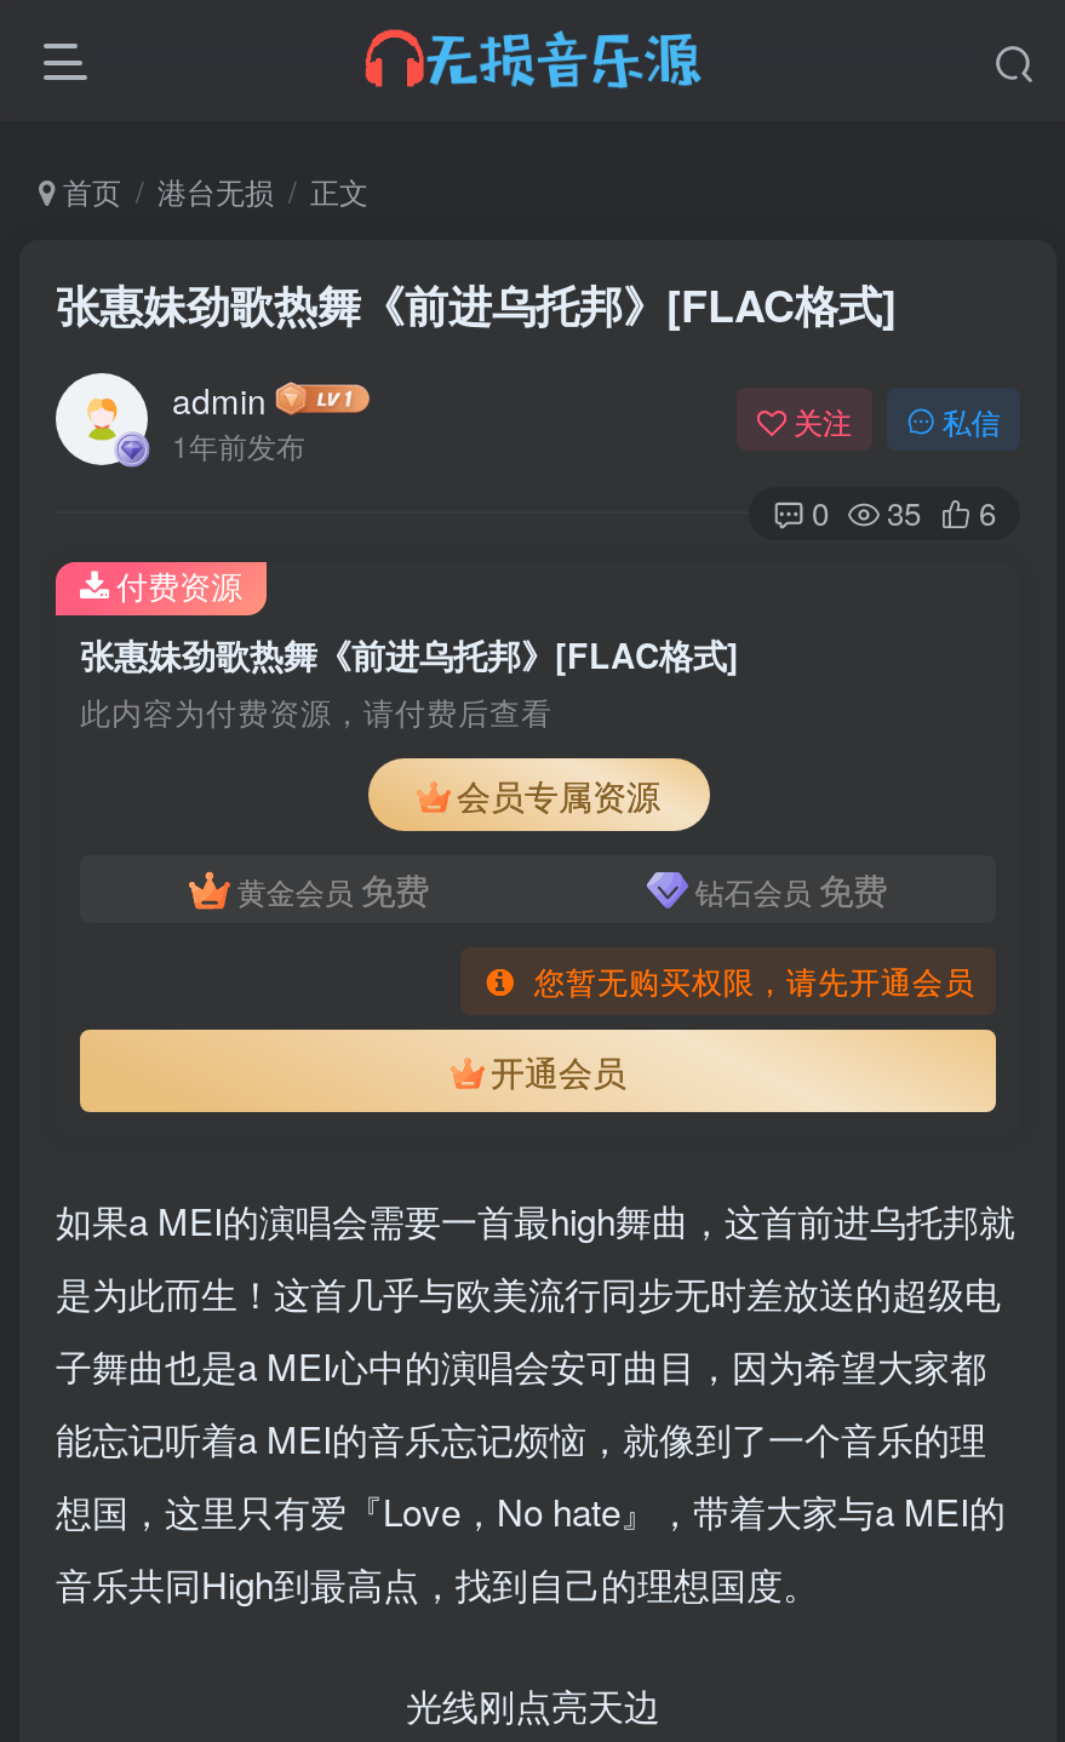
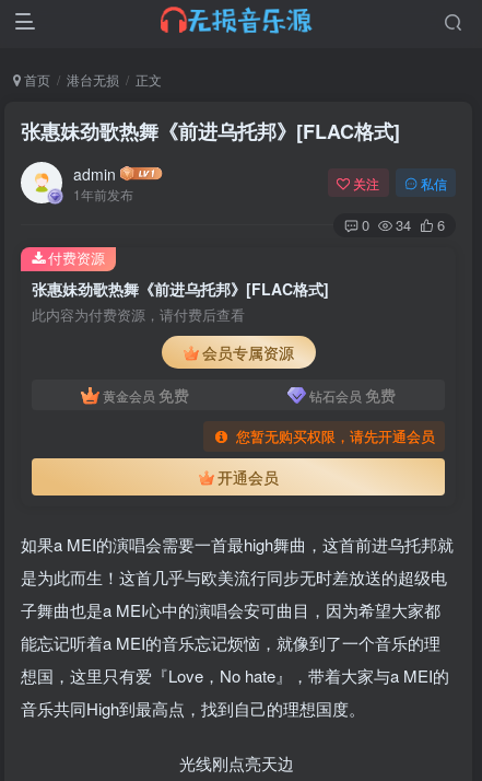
[812,489,996,535] 0 35 6 -> [362,214,445,235] 0 34 6

